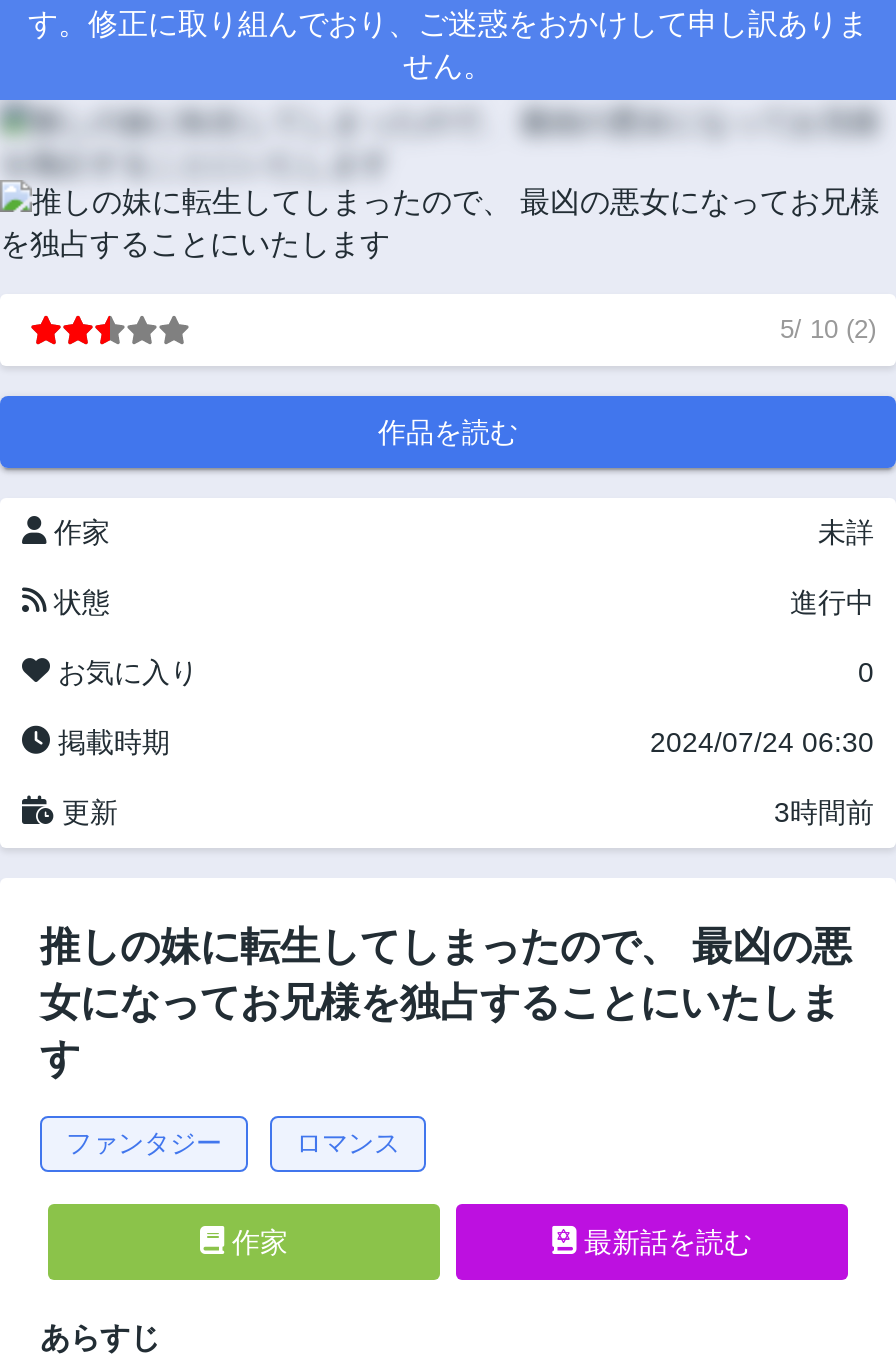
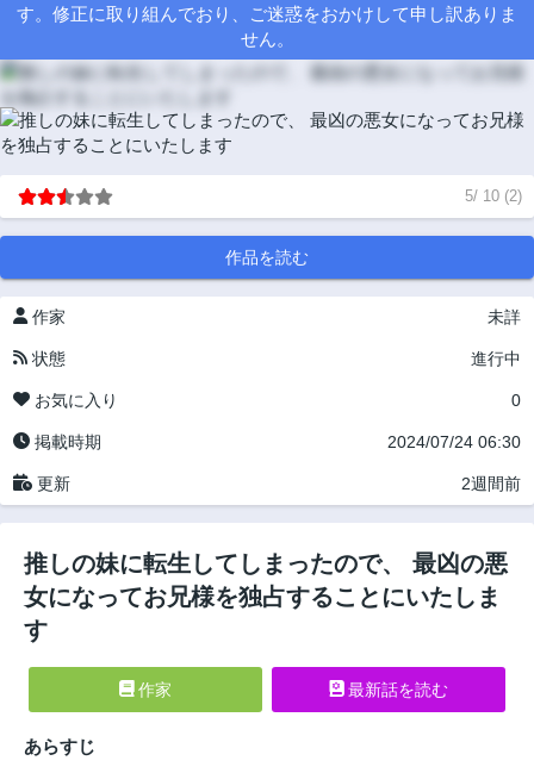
[774,796,874,828] 3時間前 -> [461,474,521,493] 2週間前
[66,1128,400,1158] ファンタジー | ロマンス -> none

